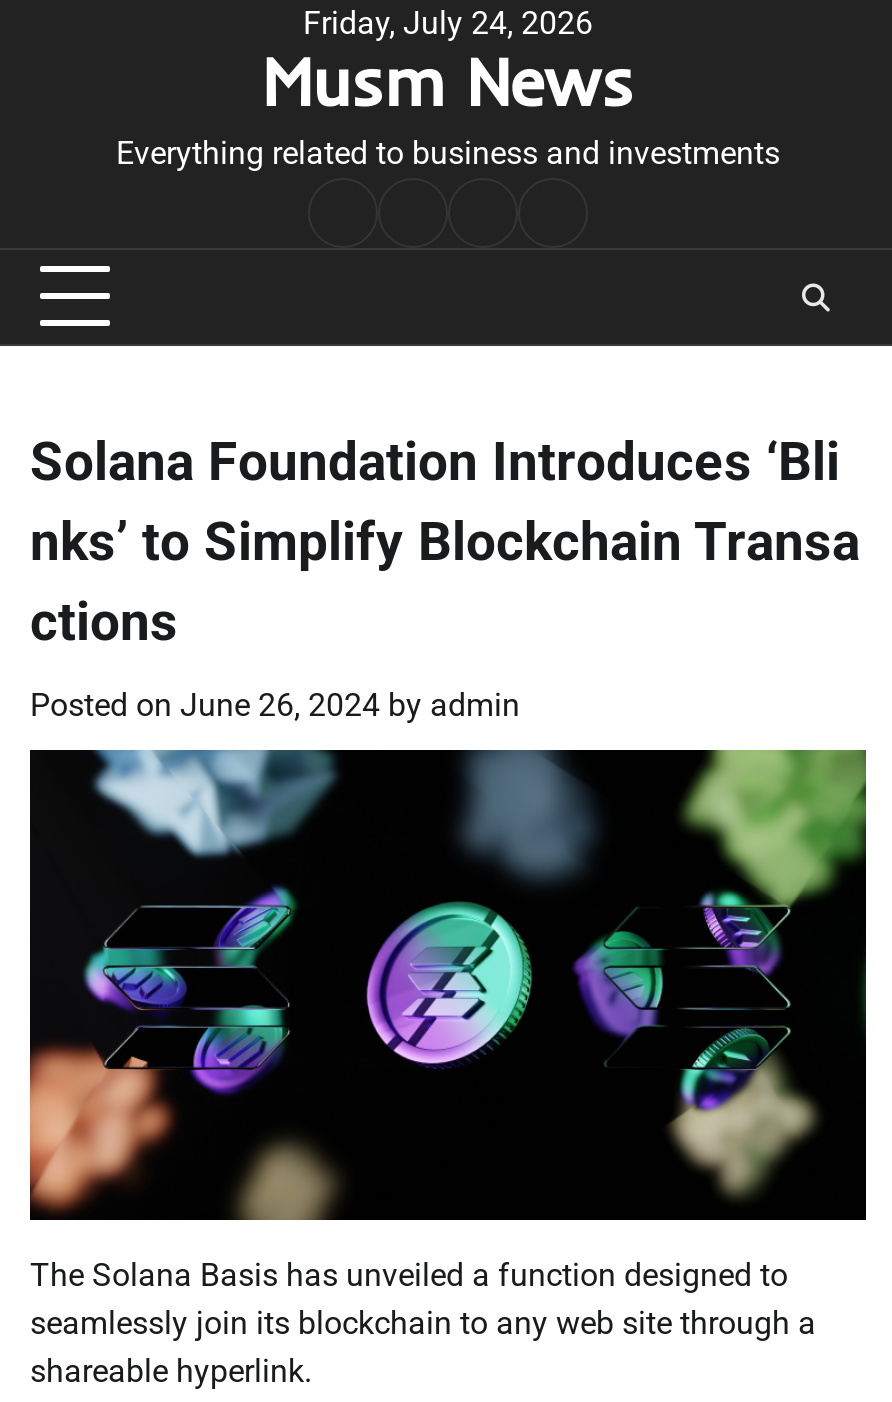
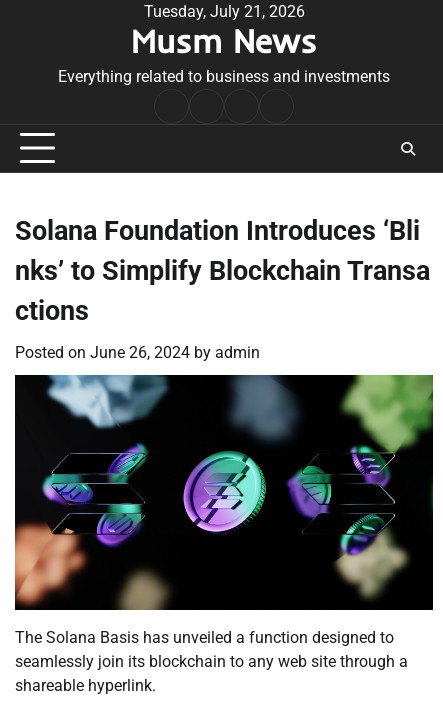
[303,4,593,42] Friday, July 24, 2026 -> [143,2,304,21] Tuesday, July 21, 2026

